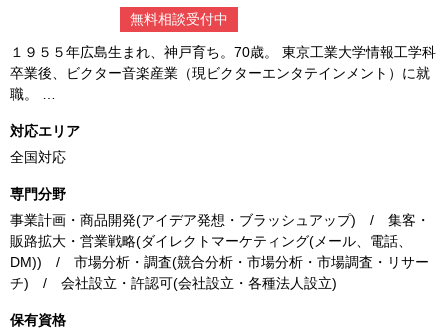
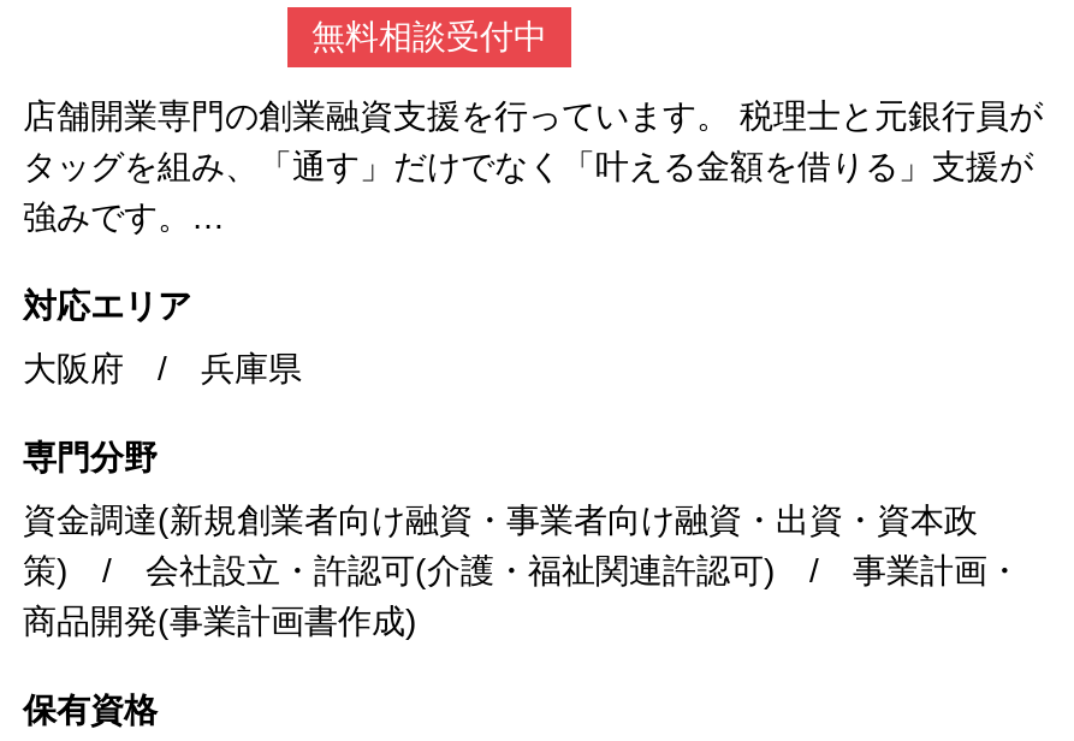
[10,44,436,102] １９５５年広島生まれ、神戸育ち。70歳。 東京工業大学情報工学科 | 卒業後、ビクター音楽産業（現ビクターエンタテインメント）に就 | 職。 … -> [23,96,1043,236] 店舗開業専門の創業融資支援を行っています。 税理士と元銀行員が | タッグを組み、「通す」だけでなく「叶える金額を借りる」支援が | 強みです。…
[10,149,66,165] 全国対応 -> [23,349,302,387] 大阪府 / 兵庫県
[10,212,430,291] 事業計画・商品開発(アイデア発想・ブラッシュアップ) / 集客・ | 販路拡大・営業戦略(ダイレクトマーケティング(メール、電話、 | DM)) / 市場分析・調査(競合分析・市場分析・市場調査・リサー | チ) / 会社設立・許認可(会社設立・各種法人設立) -> [23,500,1021,640] 資金調達(新規創業者向け融資・事業者向け融資・出資・資本政 | 策) / 会社設立・許認可(介護・福祉関連許認可) / 事業計画・ | 商品開発(事業計画書作成)

